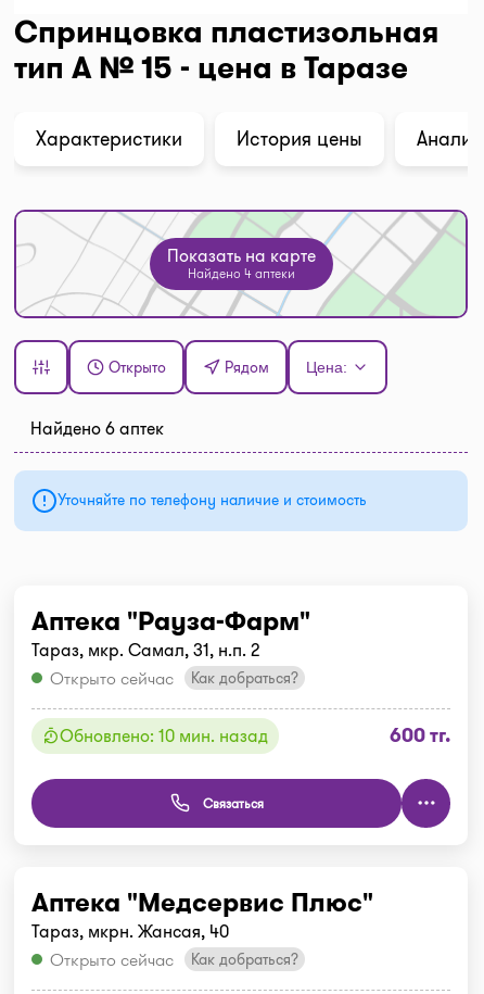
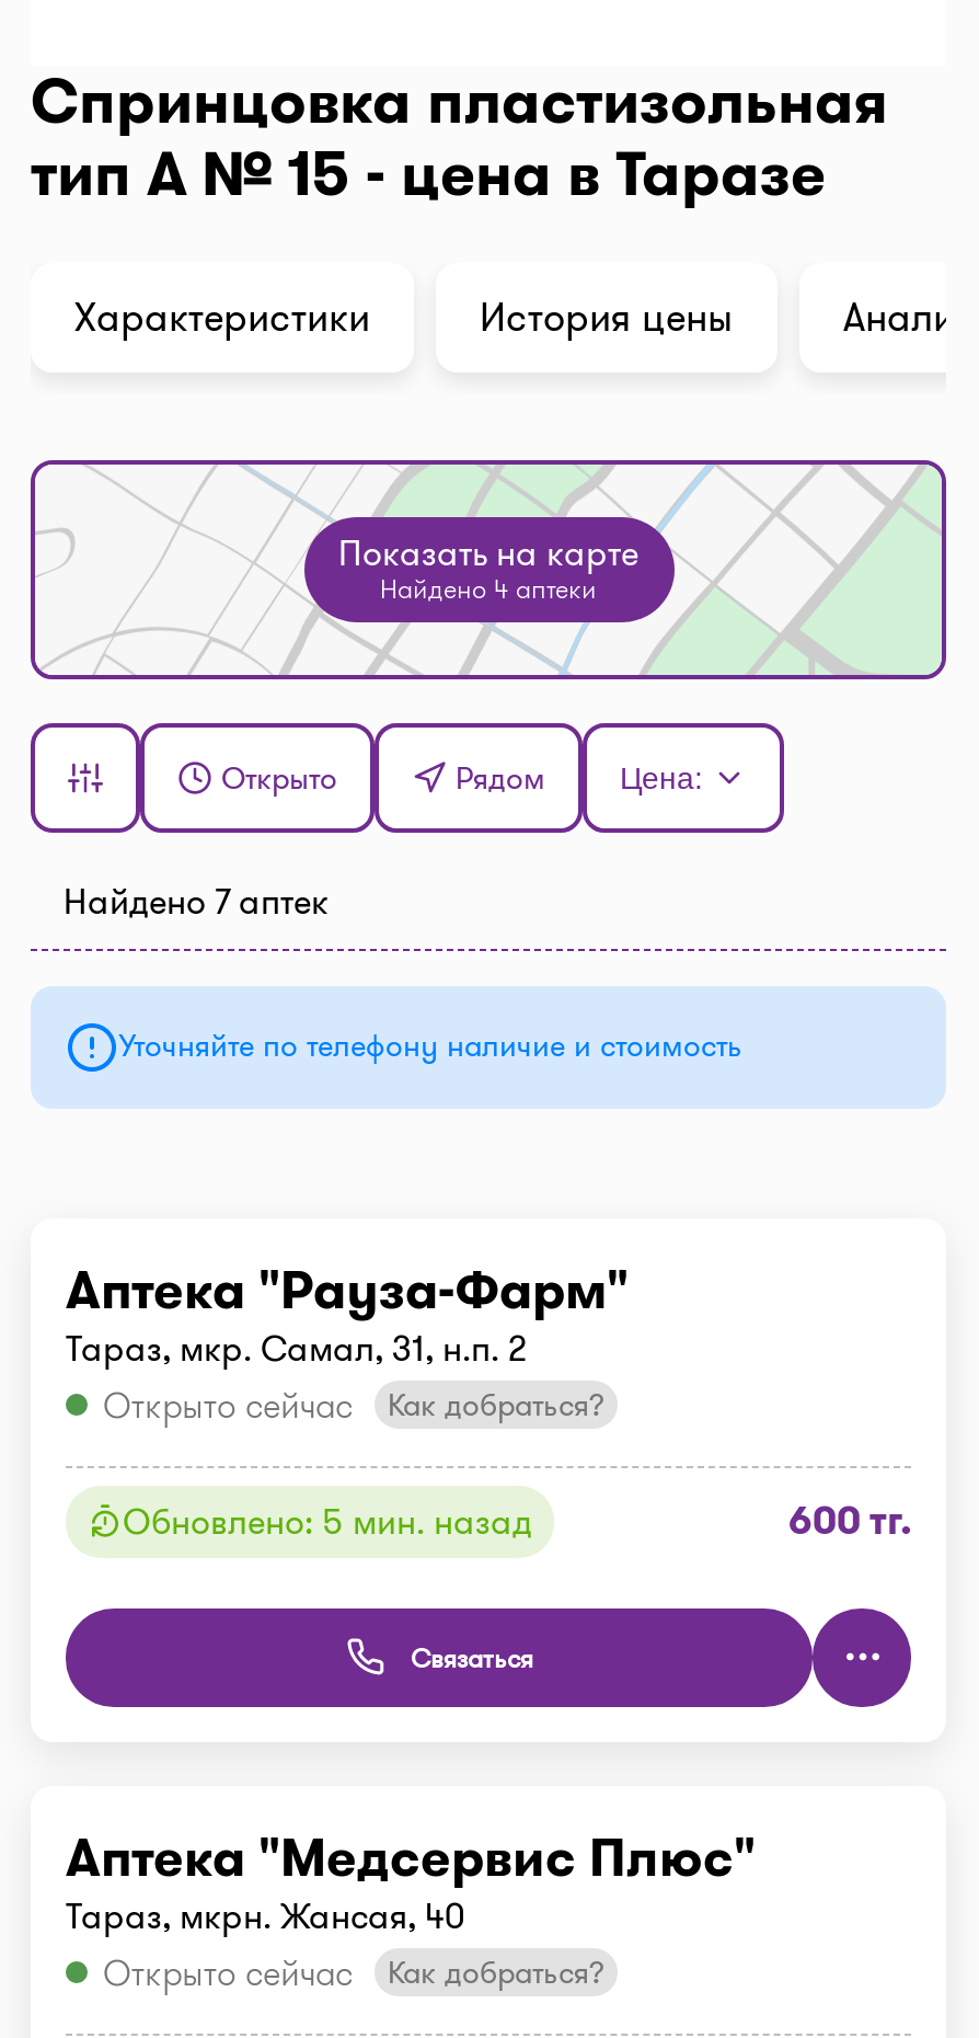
[30,416,164,441] Найдено 6 аптек -> [64,876,329,926] Найдено 7 аптек
[60,723,268,748] Обновлено: 10 мин. назад -> [123,1496,532,1546] Обновлено: 5 мин. назад

